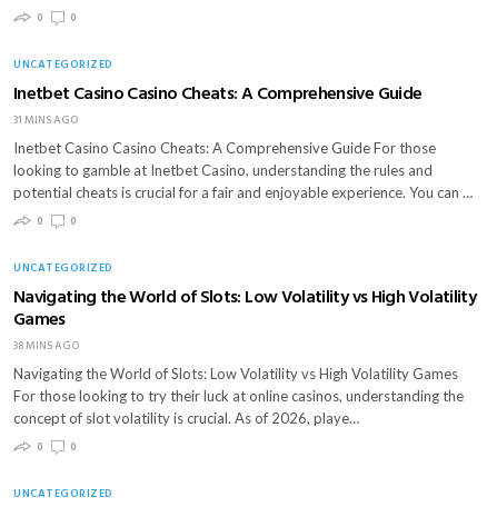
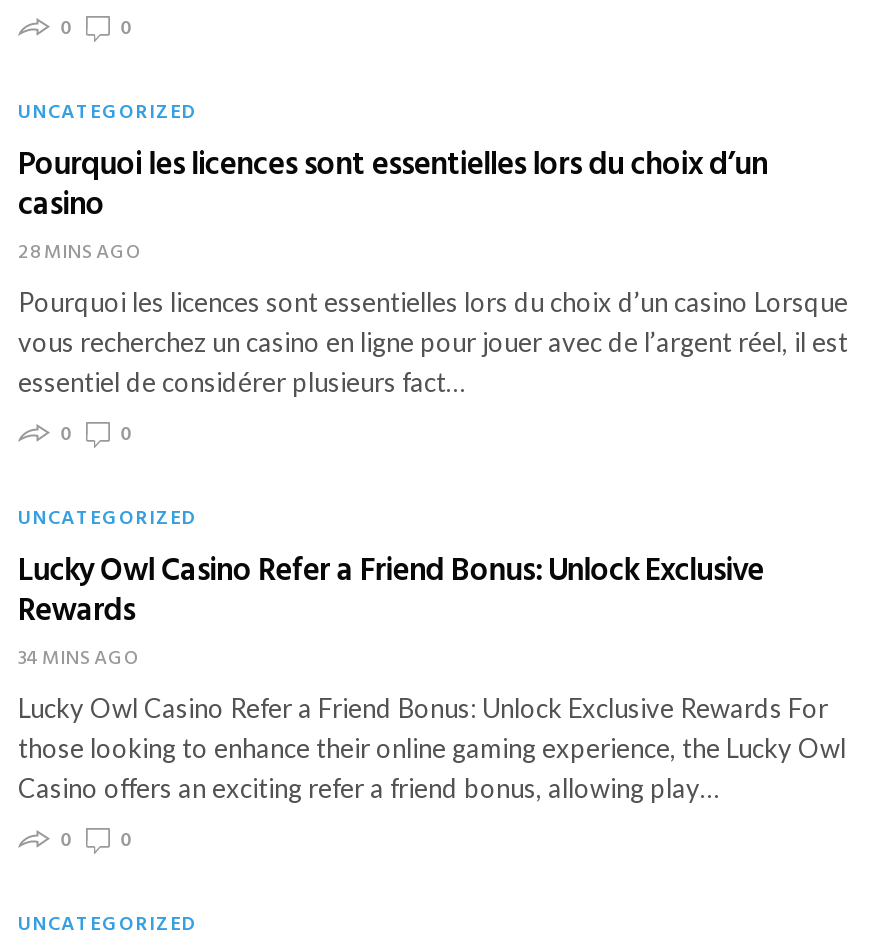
[13,79,422,128] Inetbet Casino Casino Cheats: A Comprehensive Guide | 31 MINS AGO -> [18,138,768,266] Pourquoi les licences sont essentielles lors du choix d’un | casino | 28 MINS AGO
[13,139,473,201] Inetbet Casino Casino Cheats: A Comprehensive Guide For those | looking to gamble at Inetbet Casino, understanding the rules and | potential cheats is crucial for a fair and enjoyable experience. You can … -> [18,286,848,398] Pourquoi les licences sont essentielles lors du choix d’un casino Lorsque | vous recherchez un casino en ligne pour jouer avec de l’argent réel, il est | essentiel de considérer plusieurs fact…
[13,282,476,354] Navigating the World of Slots: Low Volatility vs High Volatility | Games | 38 MINS AGO -> [18,544,764,672] Lucky Owl Casino Refer a Friend Bonus: Unlock Exclusive | Rewards | 34 MINS AGO
[13,365,464,427] Navigating the World of Slots: Low Volatility vs High Volatility Games | For those looking to try their luck at online casinos, understanding the | concept of slot volatility is crucial. As of 2026, playe… -> [18,692,846,804] Lucky Owl Casino Refer a Friend Bonus: Unlock Exclusive Rewards For | those looking to enhance their online gaming experience, the Lucky Owl | Casino offers an exciting refer a friend bonus, allowing play…

